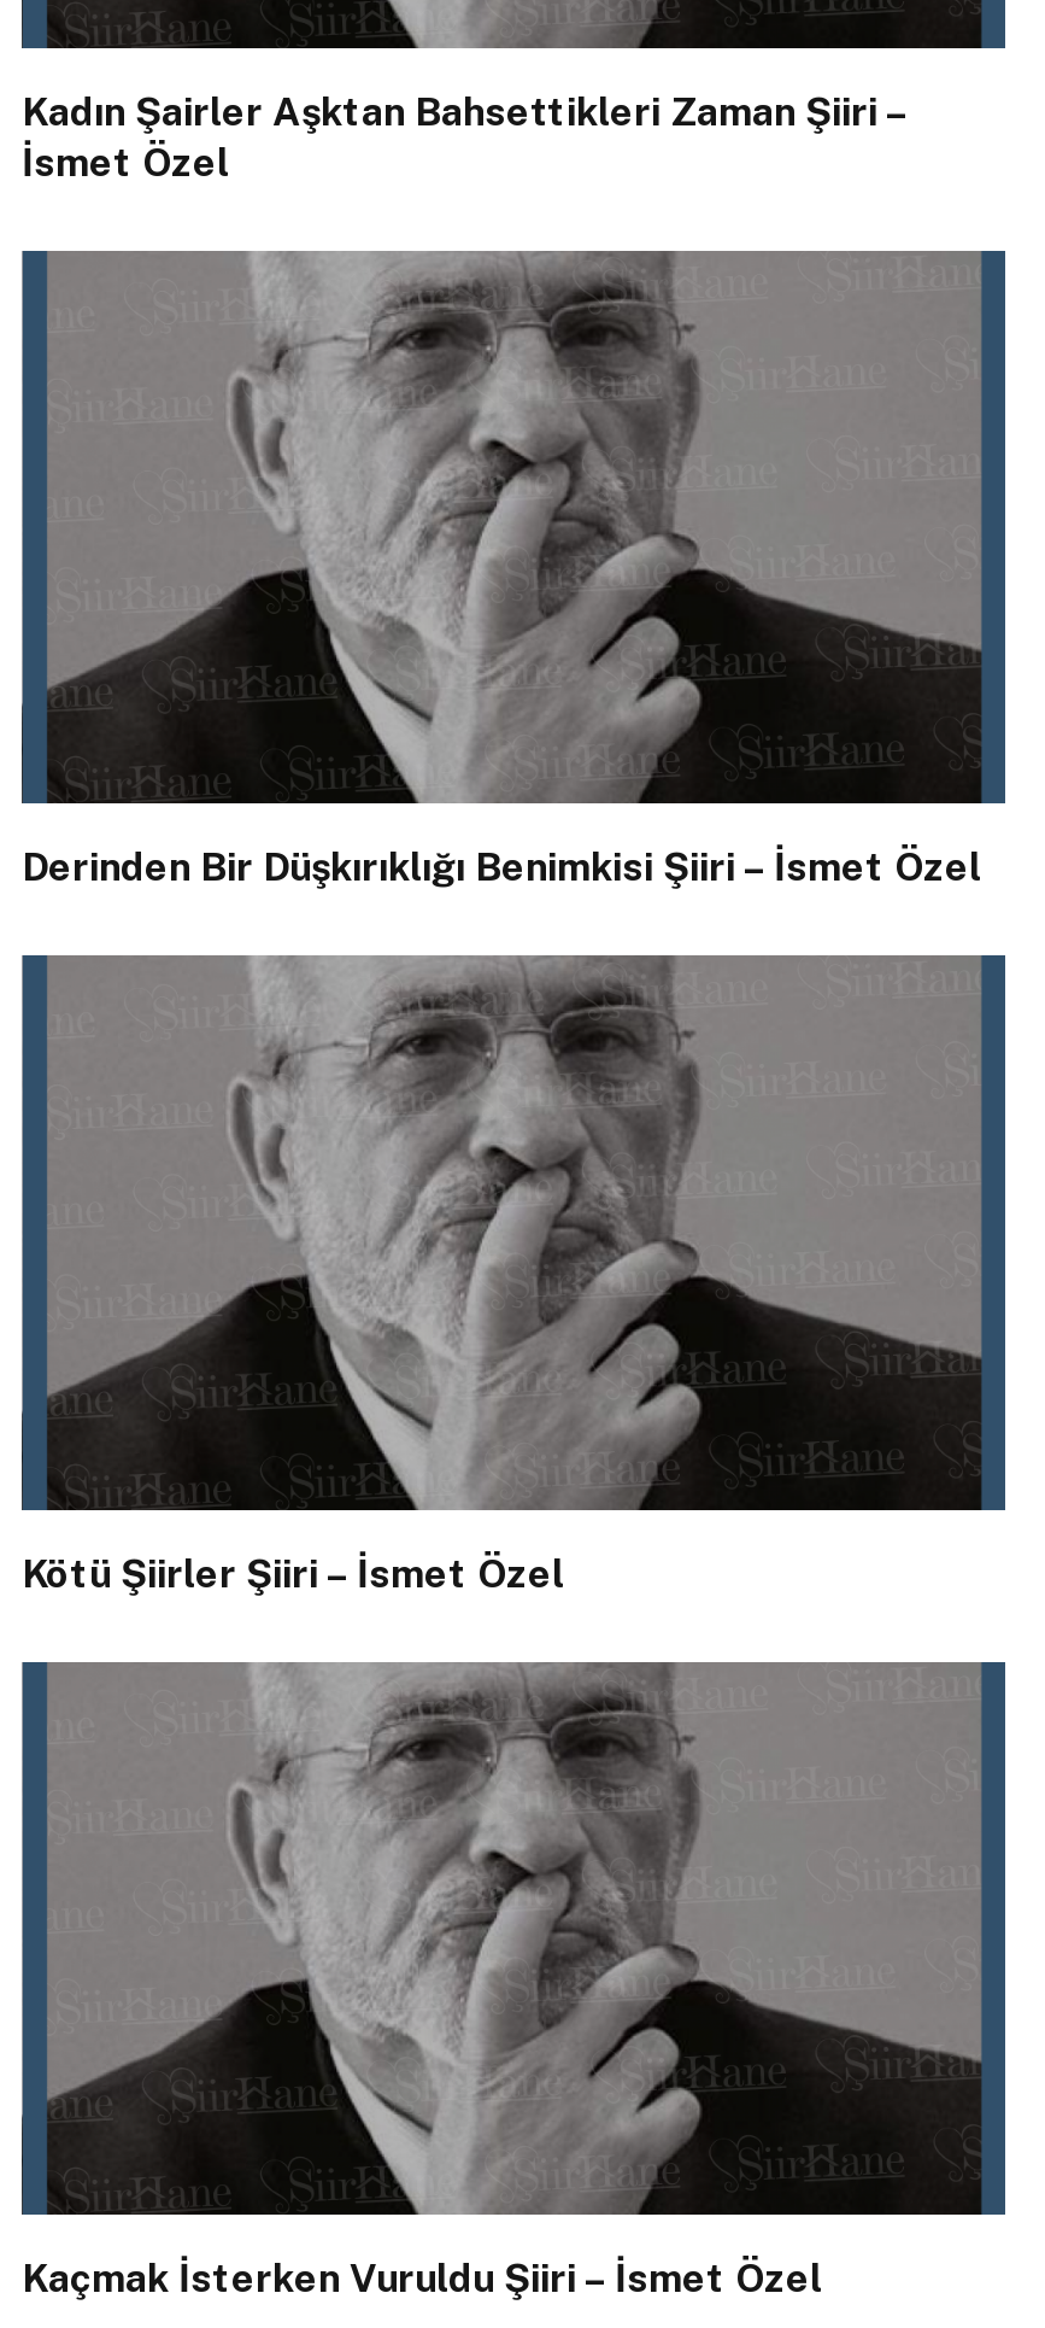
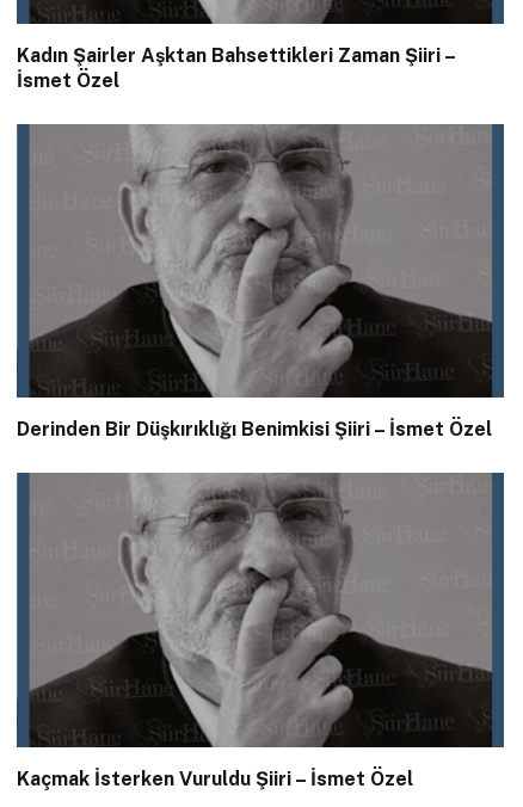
[22,1551,564,1597] Kötü Şiirler Şiiri – İsmet Özel -> none

